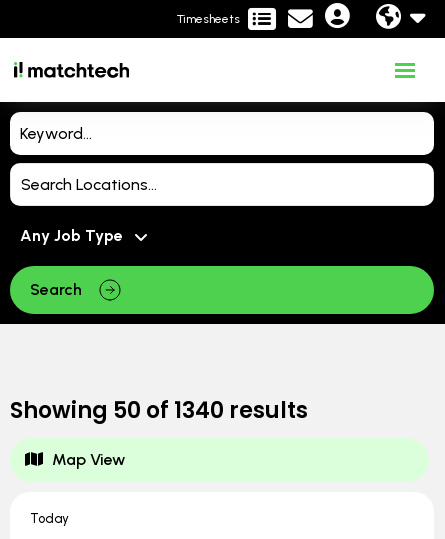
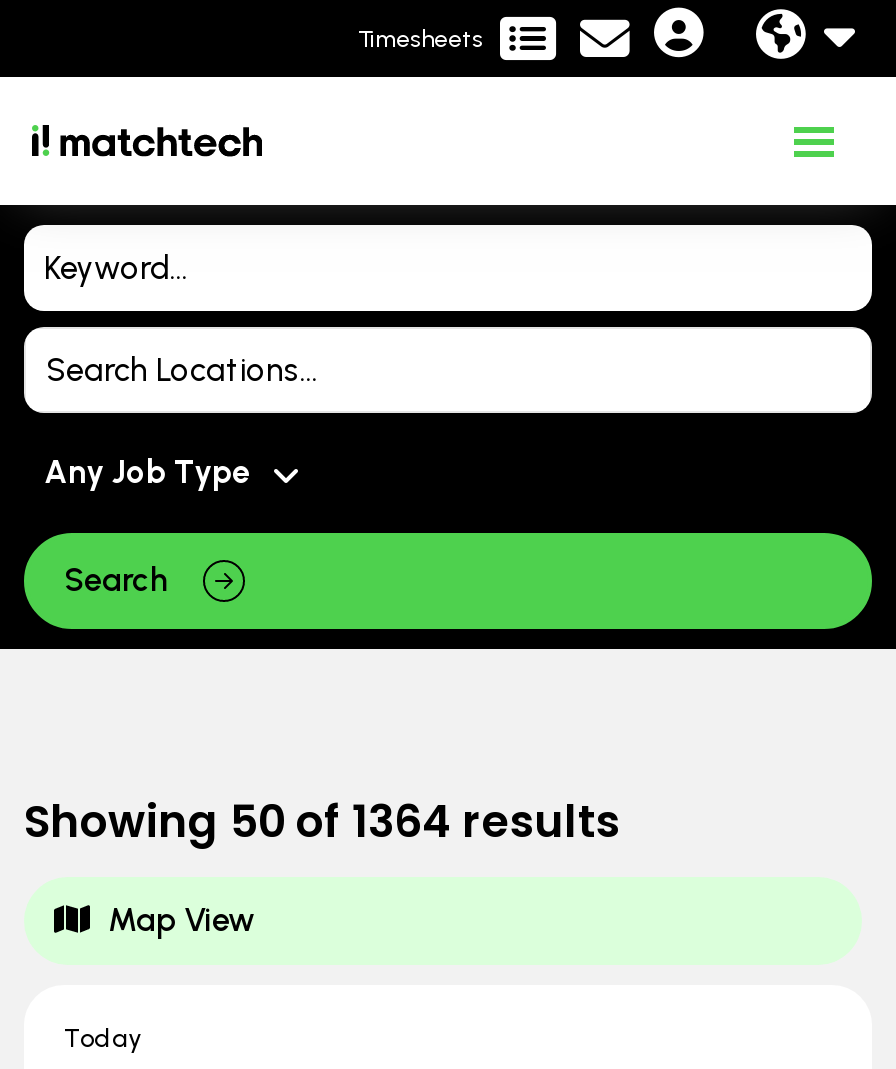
[10,395,308,426] Showing 50 of 1340 results -> [24,791,620,853] Showing 50 of 1364 results

